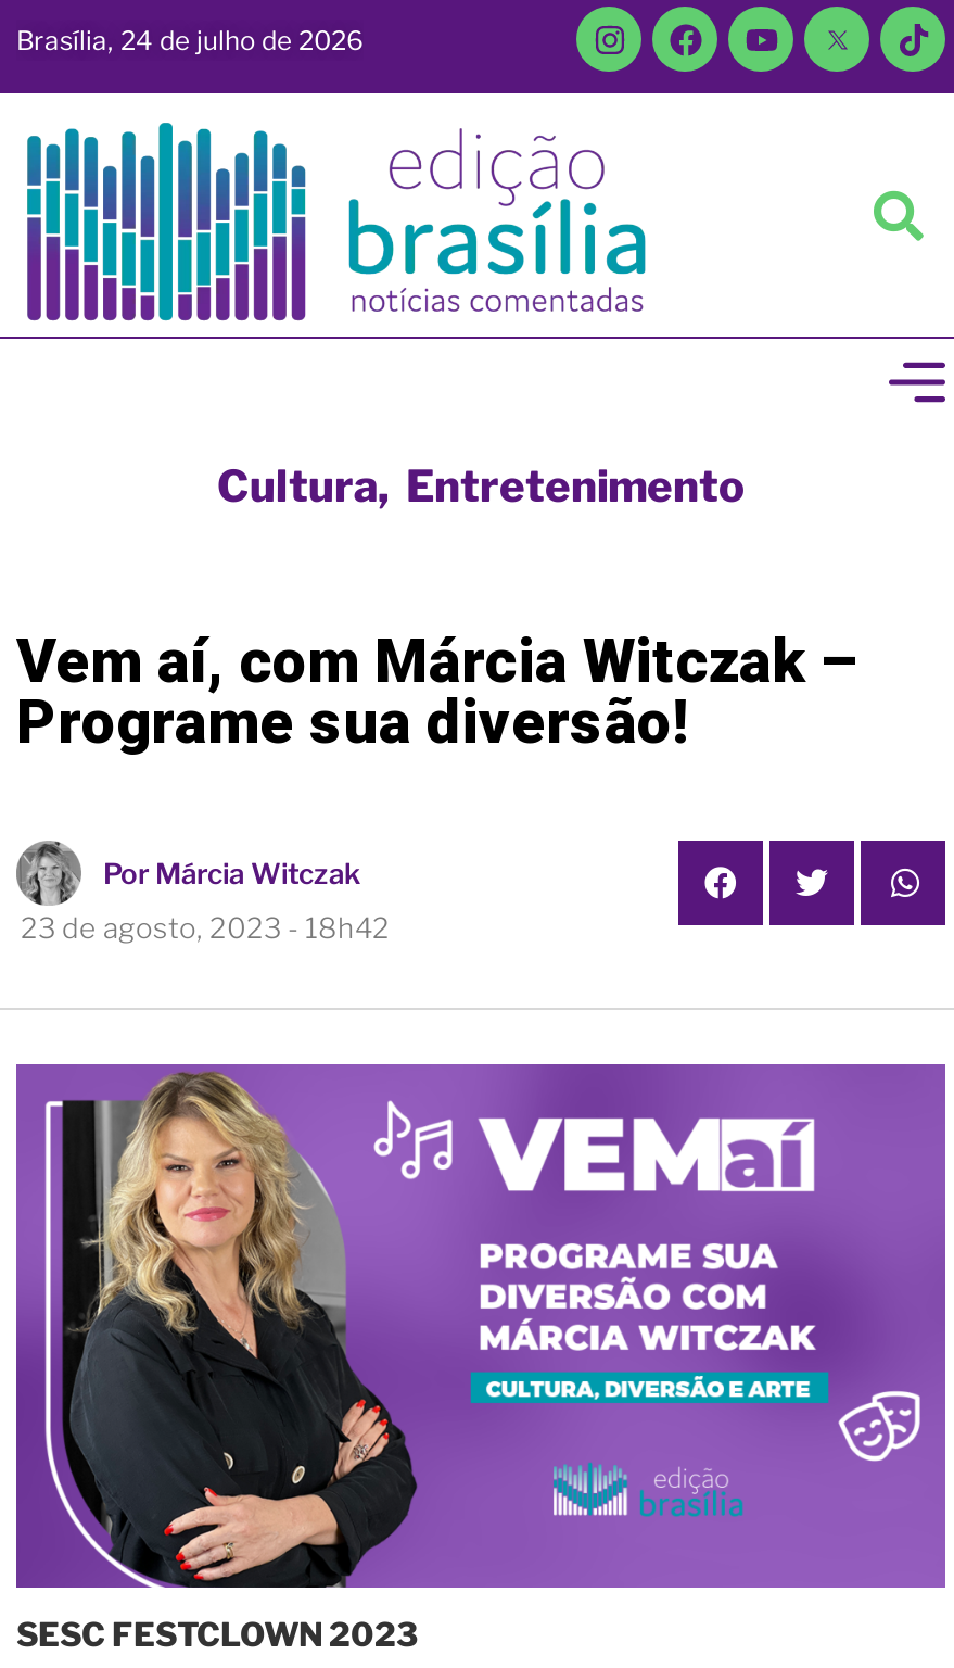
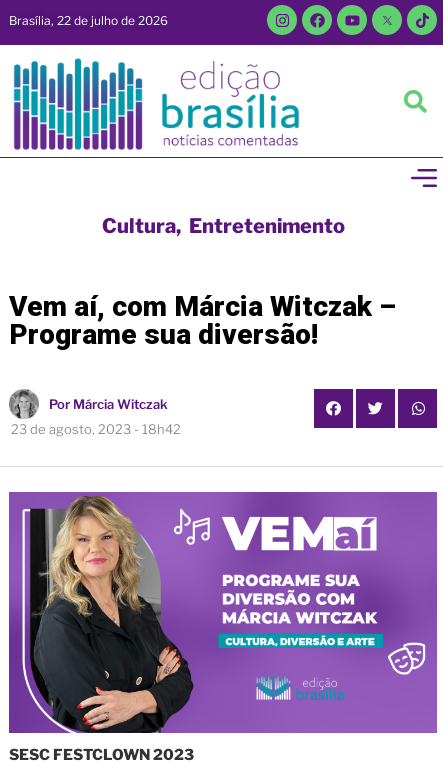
[16,23,364,55] Brasília, 24 de julho de 2026 -> [9,12,168,27] Brasília, 22 de julho de 2026

